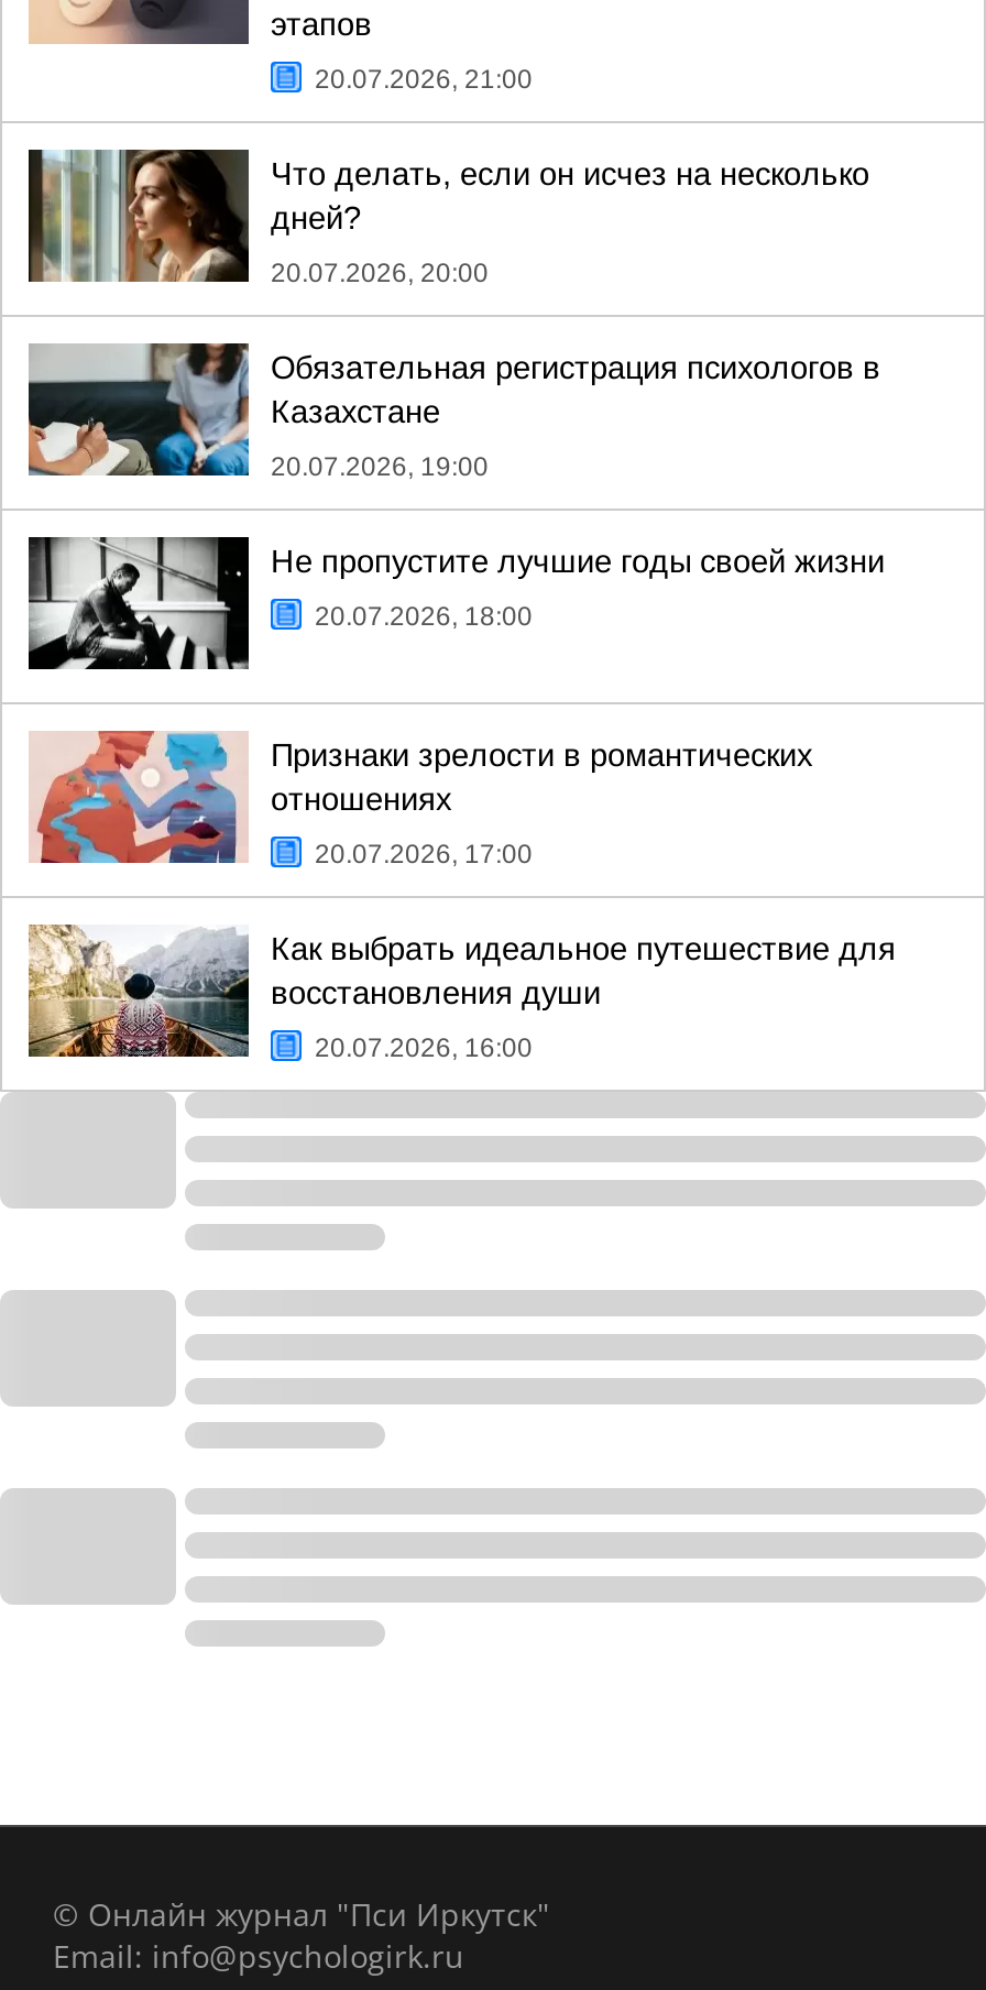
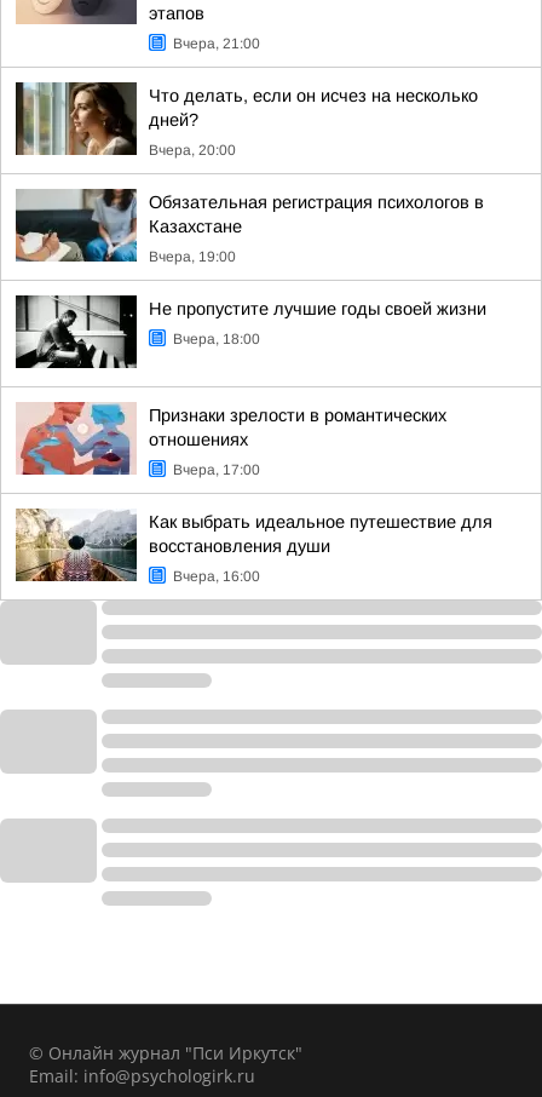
[315,64,533,95] 20.07.2026, 21:00 -> [173,35,260,52] Вчера, 21:00
[271,258,489,288] 20.07.2026, 20:00 -> [149,142,236,159] Вчера, 20:00
[271,451,489,482] 20.07.2026, 19:00 -> [149,248,236,265] Вчера, 19:00
[315,601,533,632] 20.07.2026, 18:00 -> [173,331,260,348] Вчера, 18:00
[315,839,533,870] 20.07.2026, 17:00 -> [173,461,260,478] Вчера, 17:00
[315,1032,533,1063] 20.07.2026, 16:00 -> [173,568,260,585] Вчера, 16:00

